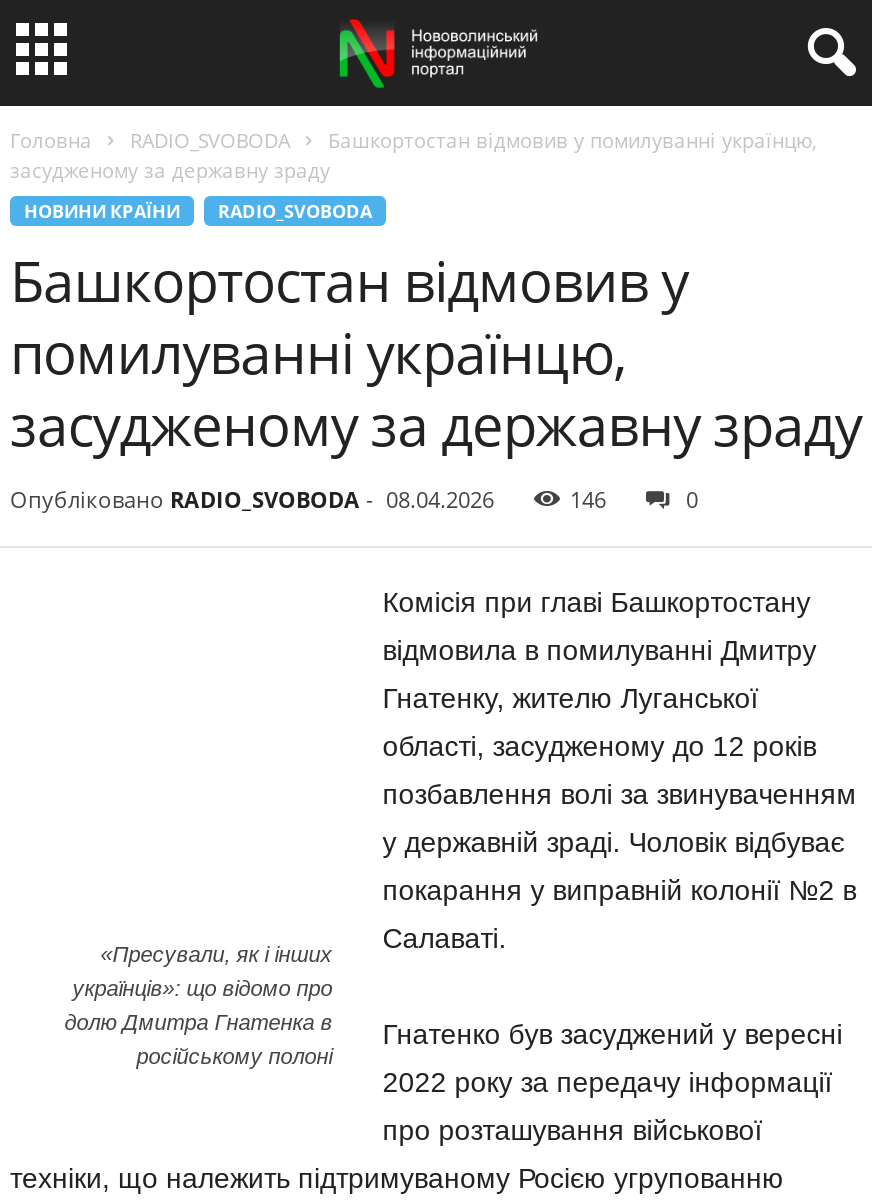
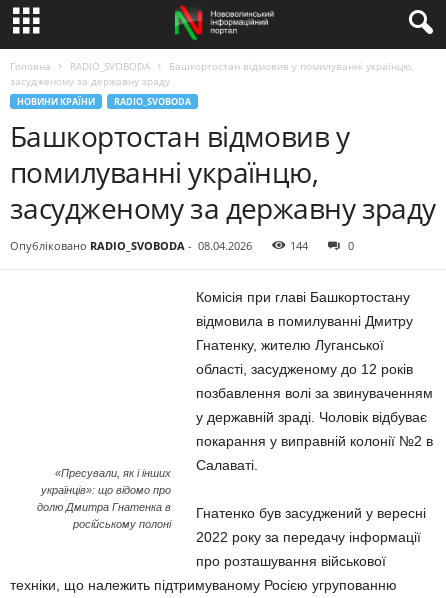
[570,484,606,514] 146 -> [290,238,308,253] 144

